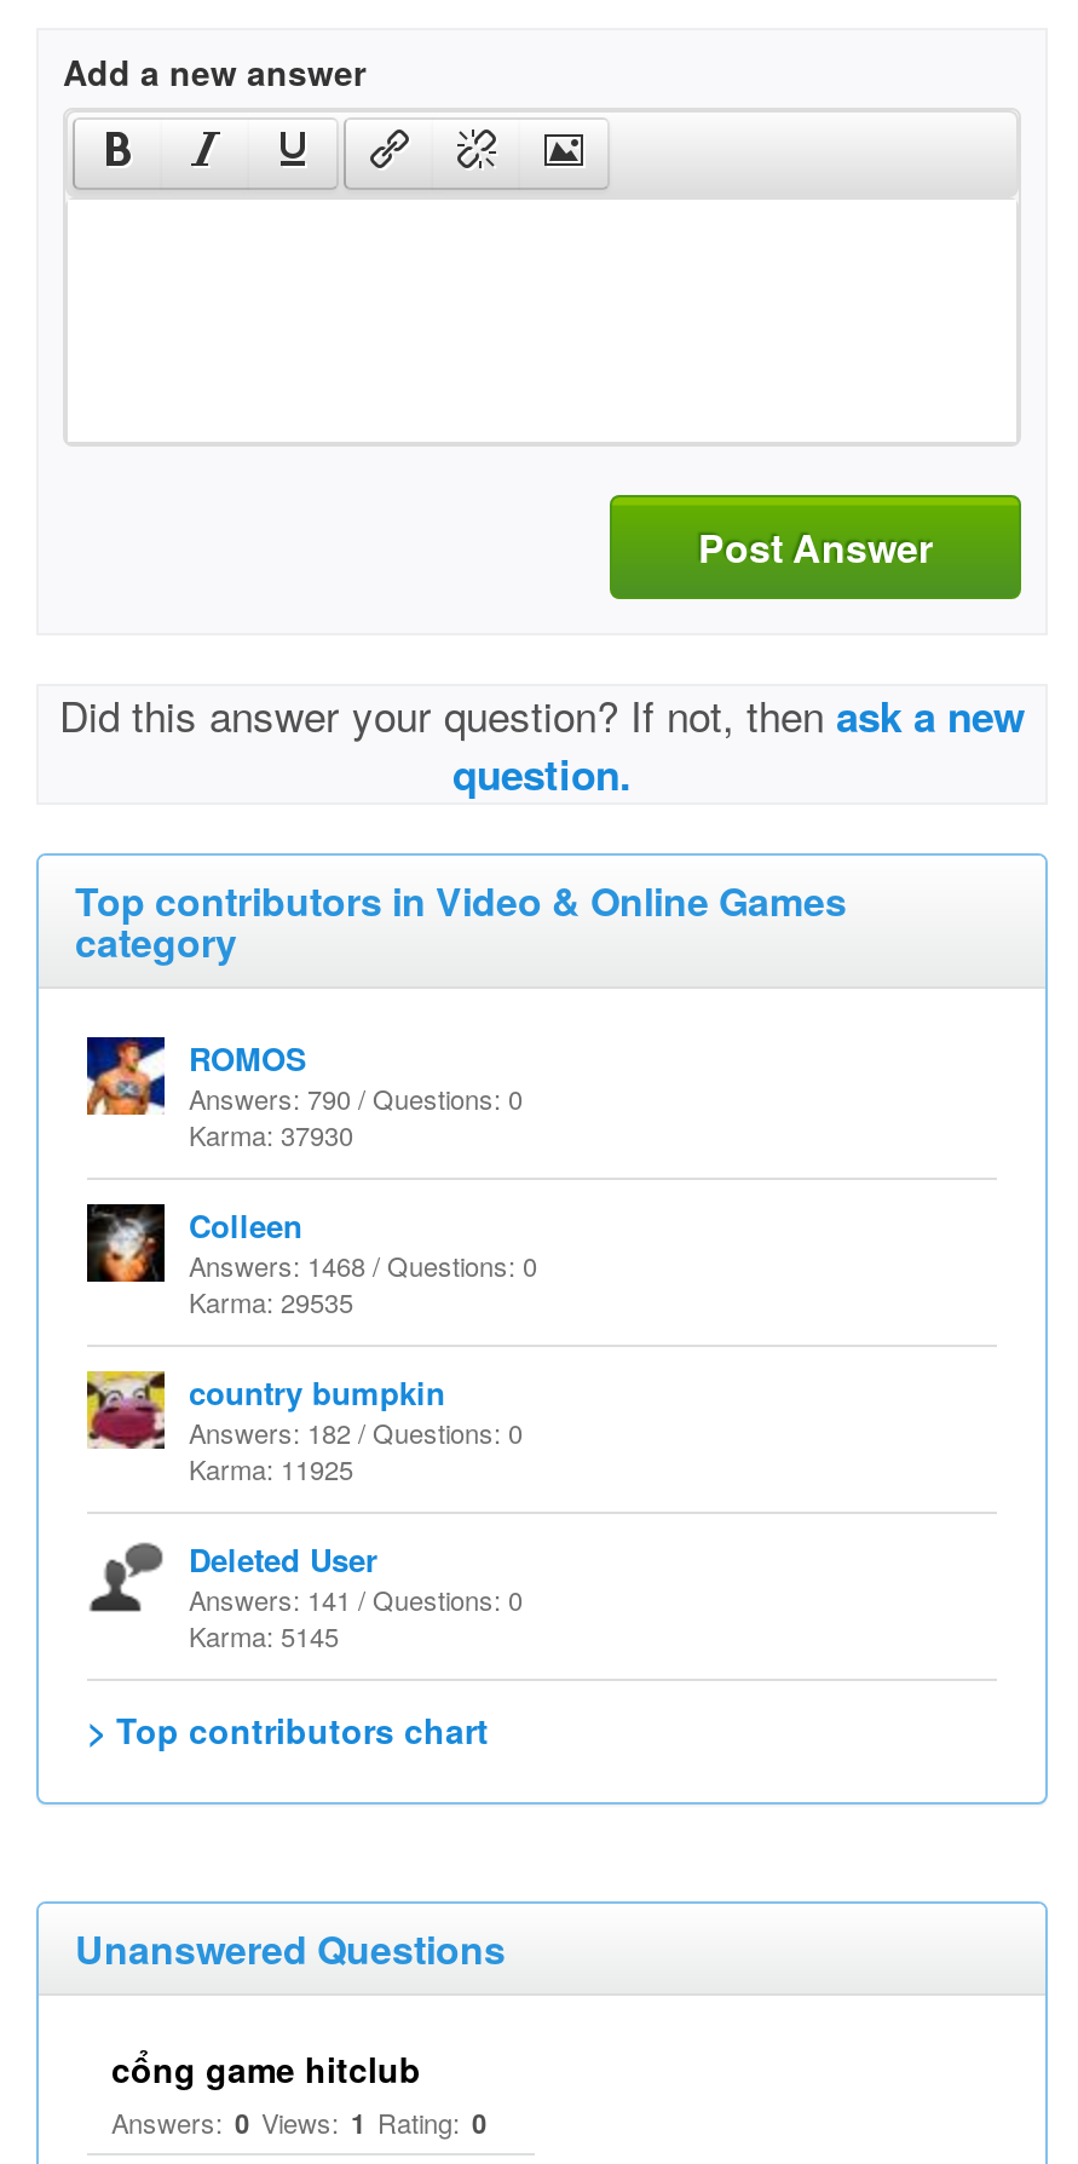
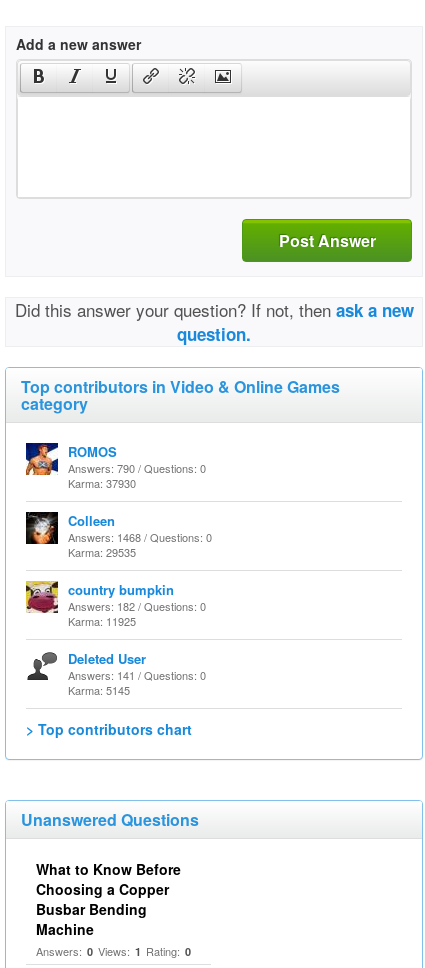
[111,2044,421,2093] cổng game hitclub -> [36,859,181,939] What to Know Before | Choosing a Copper | Busbar Bending | Machine

